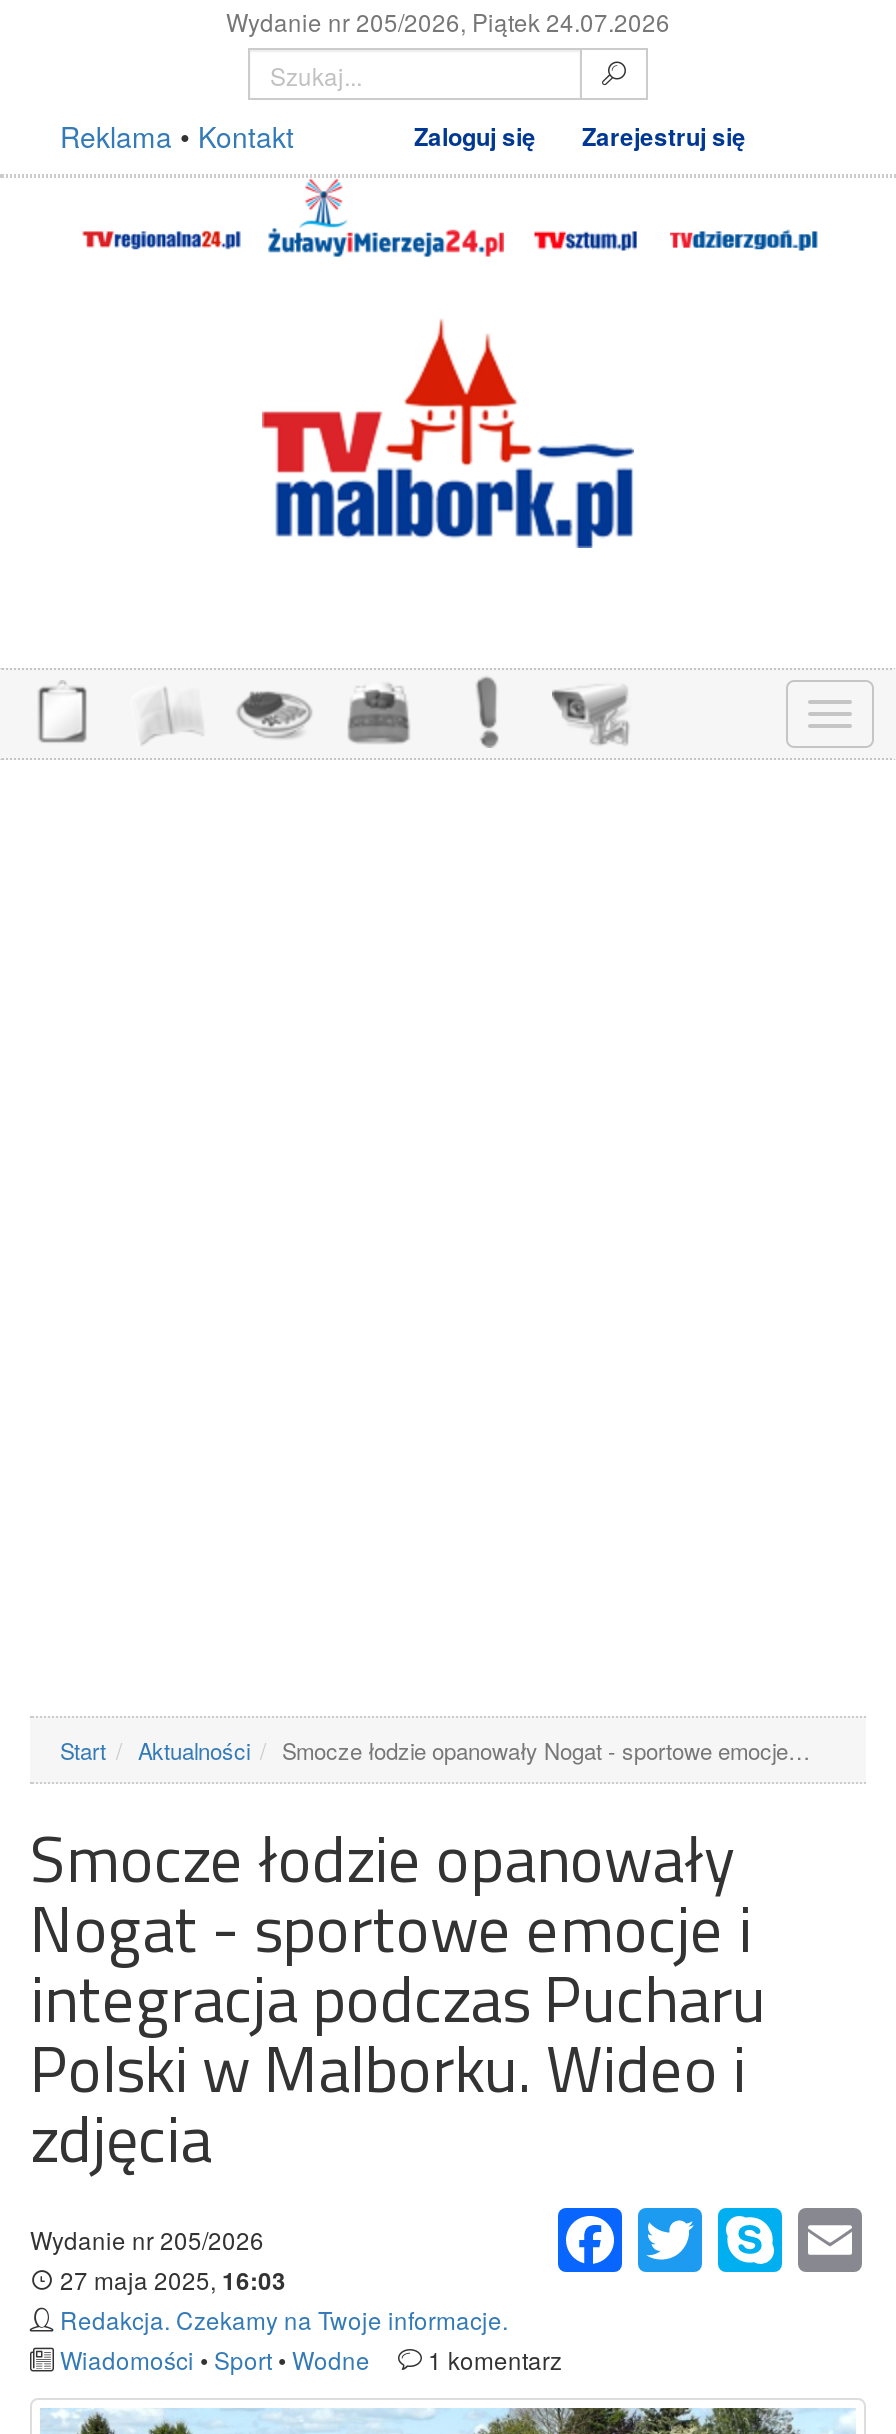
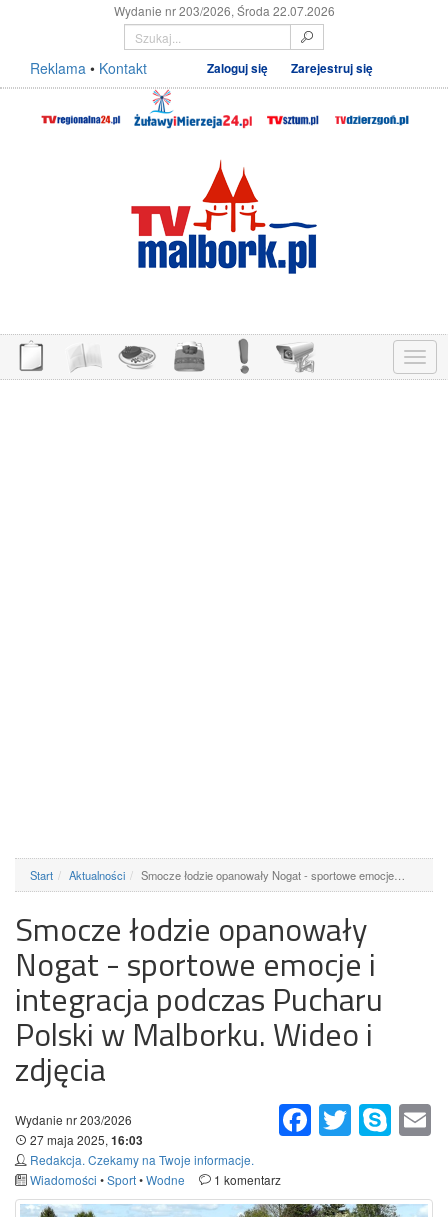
[226,4,670,38] Wydanie nr 205/2026, Piątek 24.07.2026 -> [113,2,334,19] Wydanie nr 203/2026, Środa 22.07.2026
[30,2222,264,2256] Wydanie nr 205/2026 -> [15,1111,132,1128] Wydanie nr 203/2026

